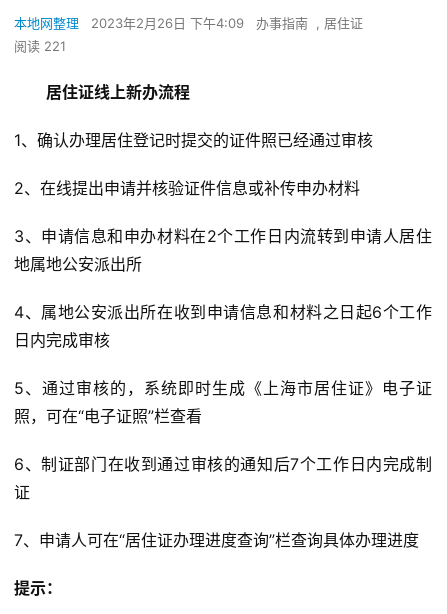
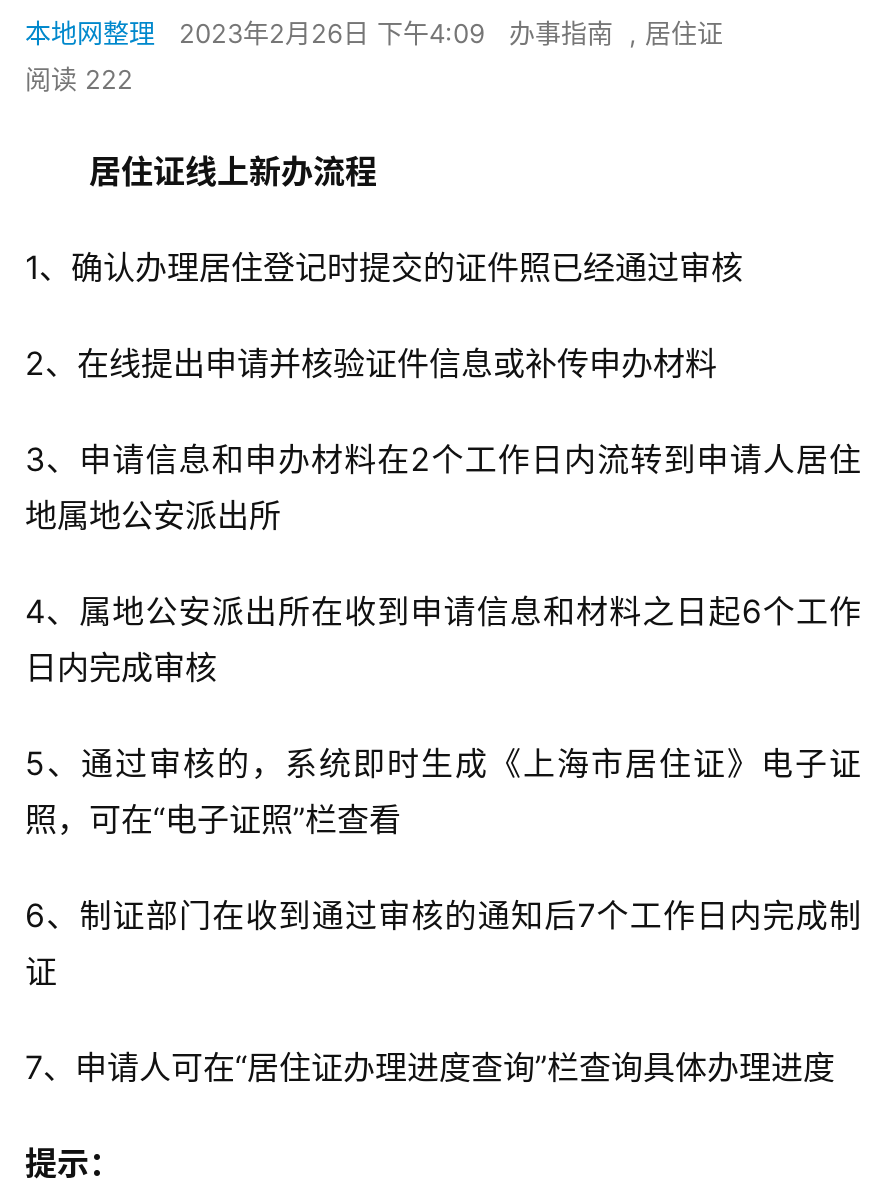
[14,38,66,54] 阅读 221 -> [25,63,133,95] 阅读 222

